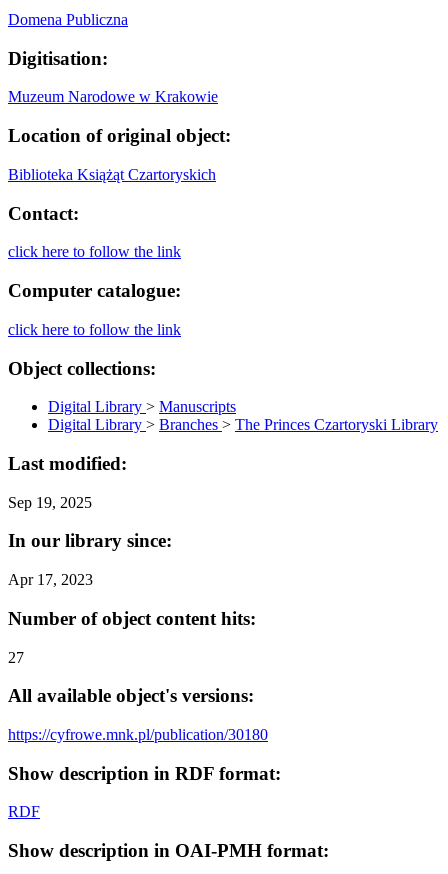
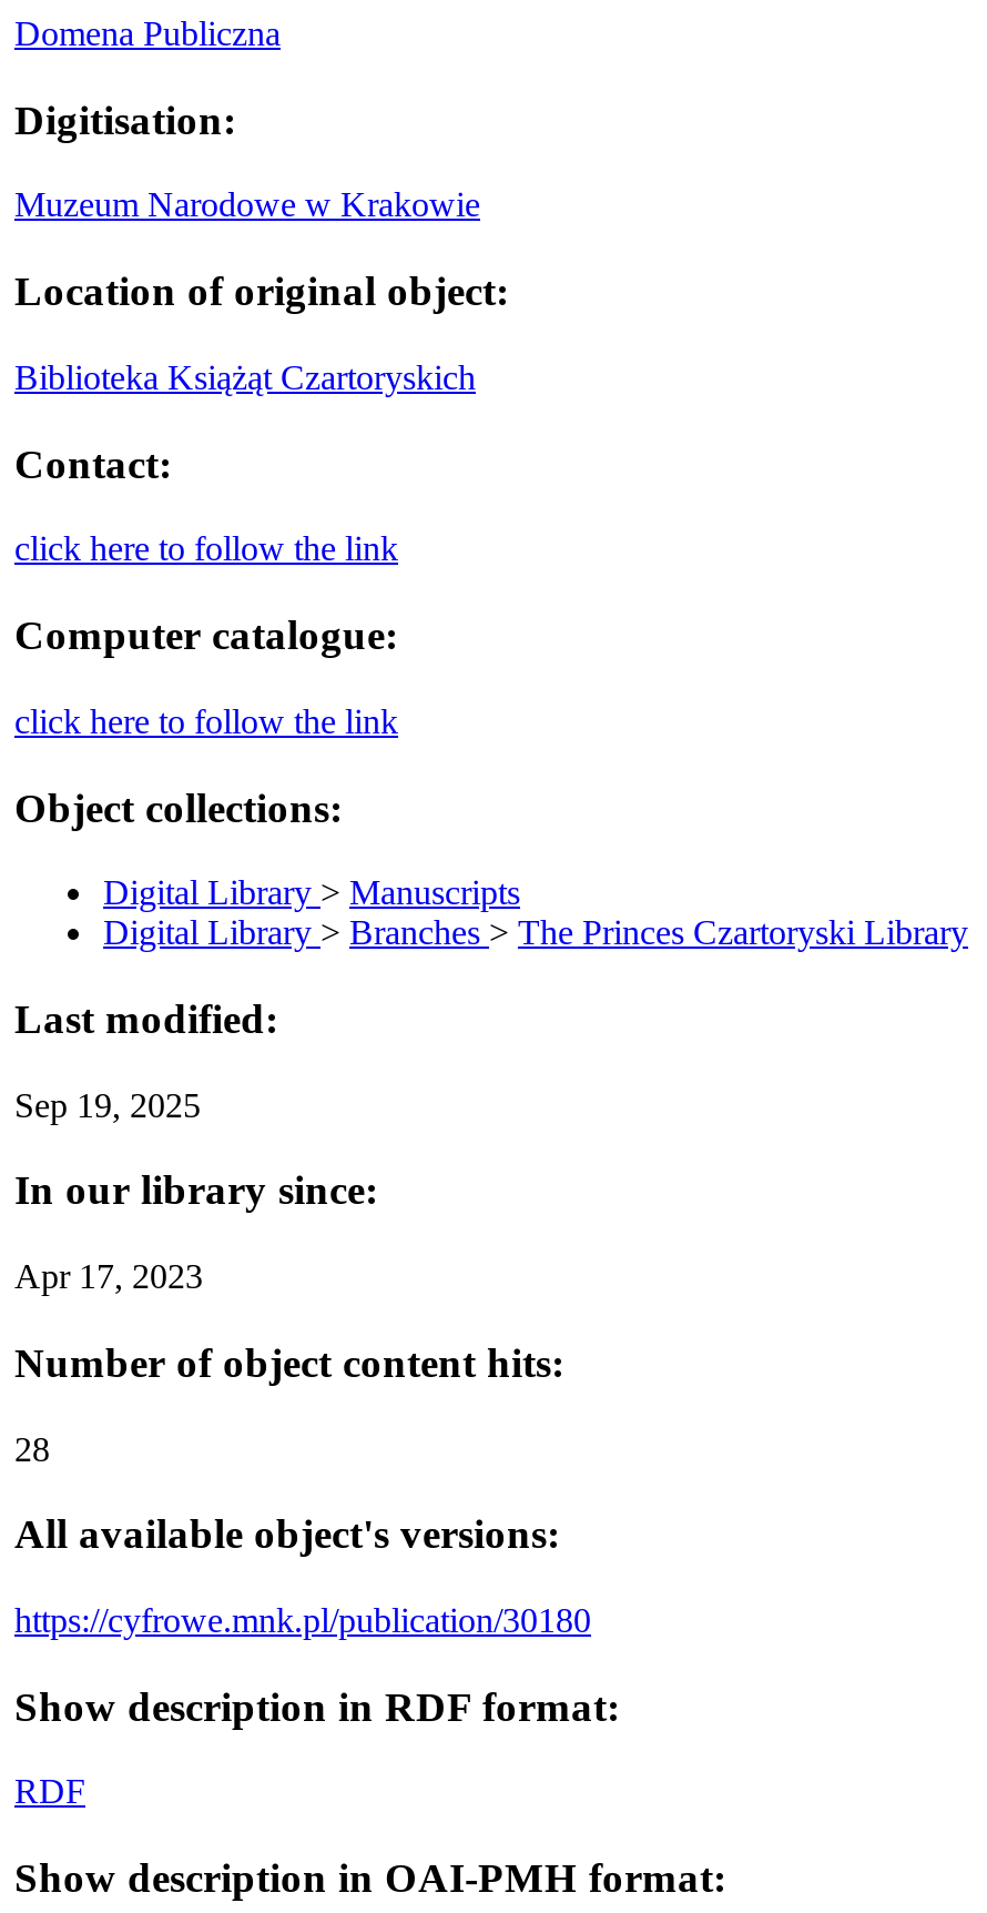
[8,648,24,665] 27 -> [14,1429,50,1467] 28

